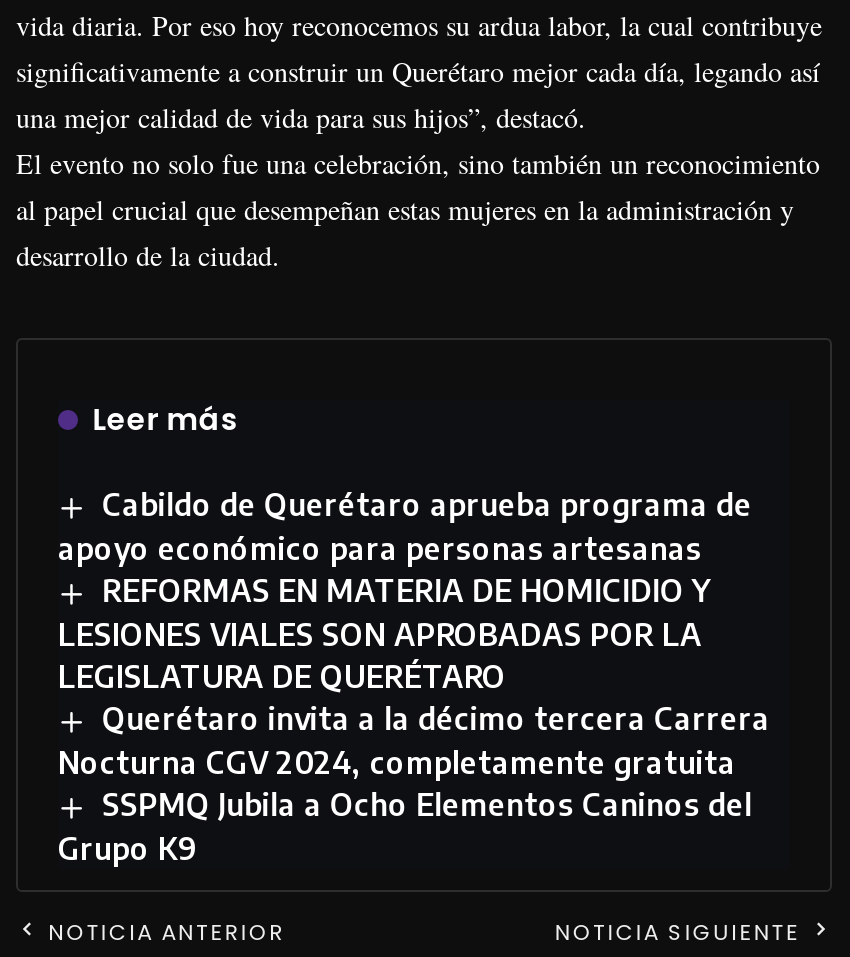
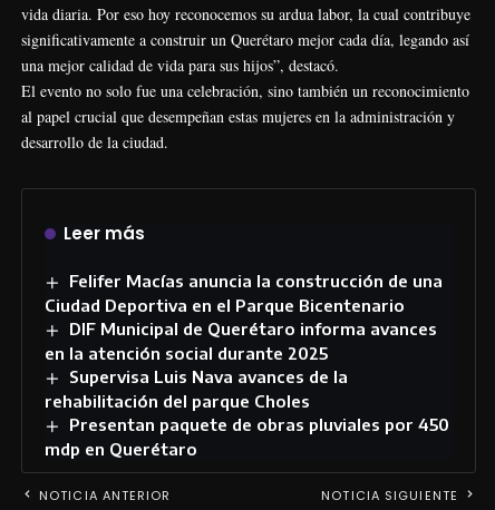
[58,486,770,865] Cabildo de Querétaro aprueba programa de | apoyo económico para personas artesanas | REFORMAS EN MATERIA DE HOMICIDIO Y | LESIONES VIALES SON APROBADAS POR LA | LEGISLATURA DE QUERÉTARO | Querétaro invita a la décimo tercera Carrera | Nocturna CGV 2024, completamente gratuita | SSPMQ Jubila a Ocho Elementos Caninos del | Grupo K9 -> [45,270,449,458] Felifer Macías anuncia la construcción de una | Ciudad Deportiva en el Parque Bicentenario | DIF Municipal de Querétaro informa avances | en la atención social durante 2025 | Supervisa Luis Nava avances de la | rehabilitación del parque Choles | Presentan paquete de obras pluviales por 450 | mdp en Querétaro

